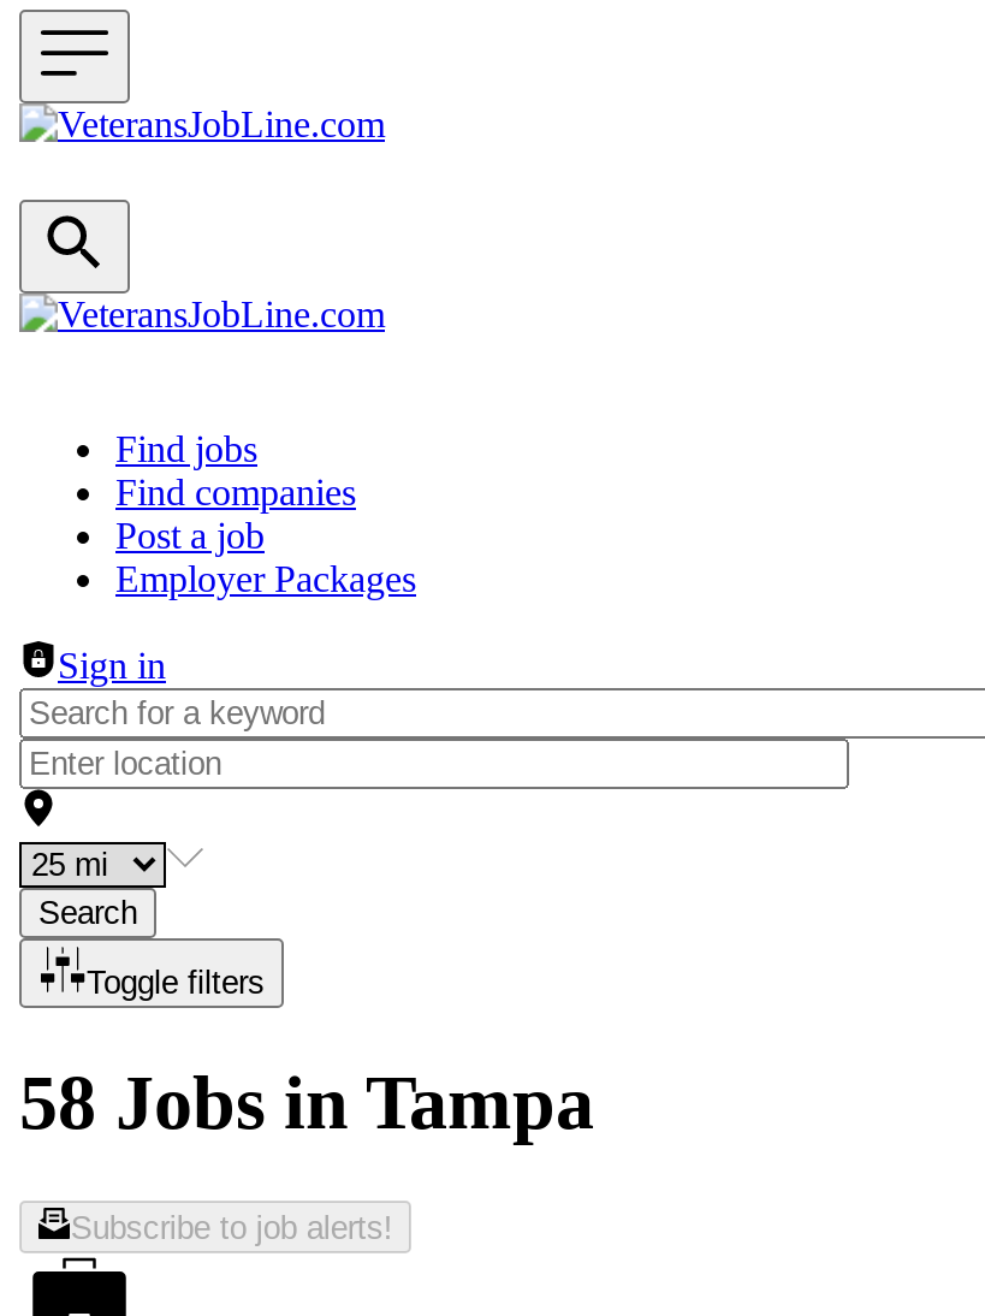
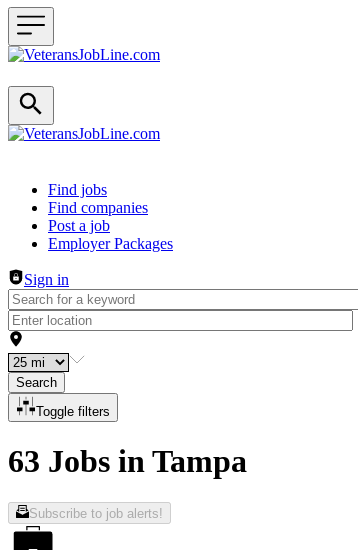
[19,1060,594,1146] 58 Jobs in Tampa -> [8,443,247,479] 63 Jobs in Tampa

